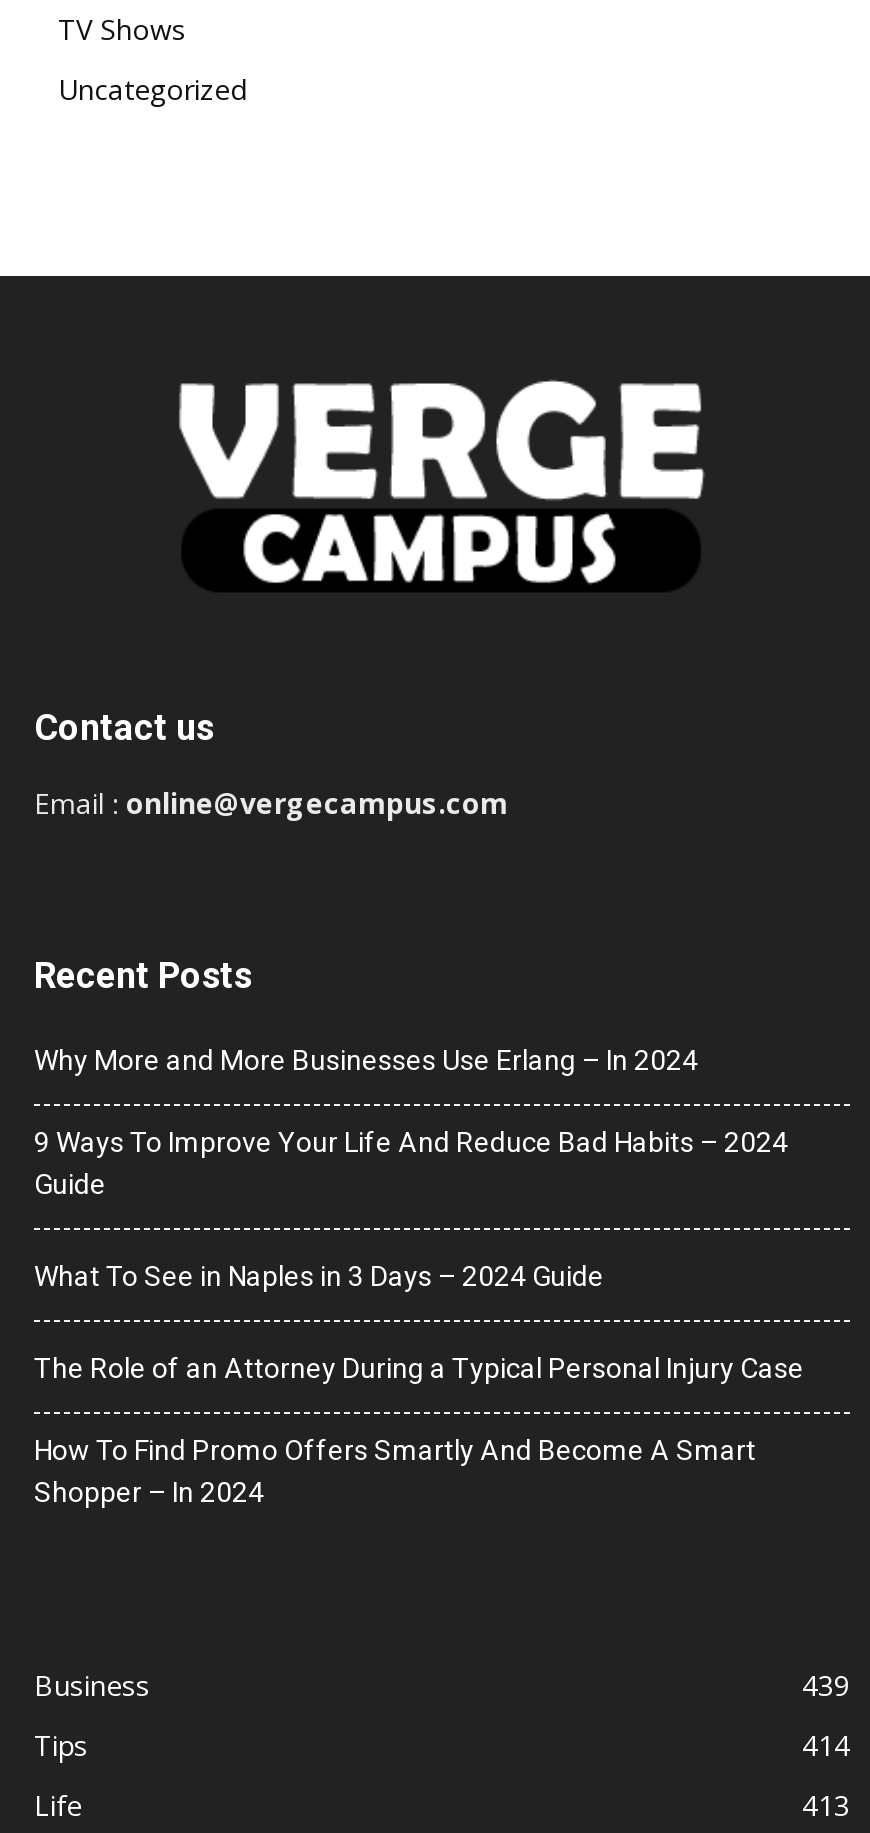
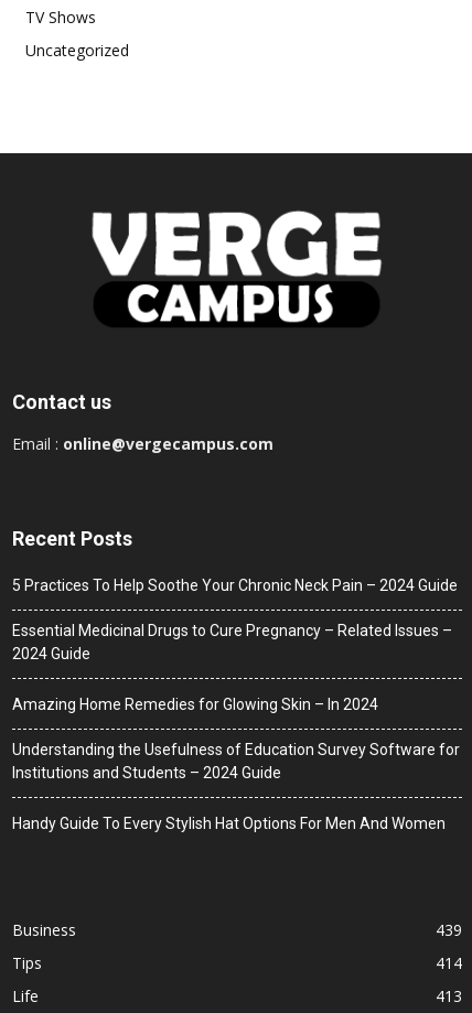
[34,1044,698,1076] Why More and More Businesses Use Erlang – In 2024 -> [12,576,458,594] 5 Practices To Help Soothe Your Chronic Neck Pain – 2024 Guide
[34,1126,788,1200] 9 Ways To Improve Your Life And Reduce Bad Habits – 2024 | Guide -> [12,621,452,662] Essential Medicinal Drugs to Cure Pregnancy – Related Issues – | 2024 Guide
[34,1260,604,1292] What To See in Naples in 3 Days – 2024 Guide -> [12,695,378,713] Amazing Home Remedies for Glowing Skin – In 2024
[34,1352,804,1384] The Role of an Attorney During a Typical Personal Injury Case -> [12,741,460,781] Understanding the Usefulness of Education Survey Software for | Institutions and Students – 2024 Guide
[34,1434,756,1508] How To Find Promo Offers Smartly And Become A Smart | Shopper – In 2024 -> [12,814,446,832] Handy Guide To Every Stylish Hat Options For Men And Women

